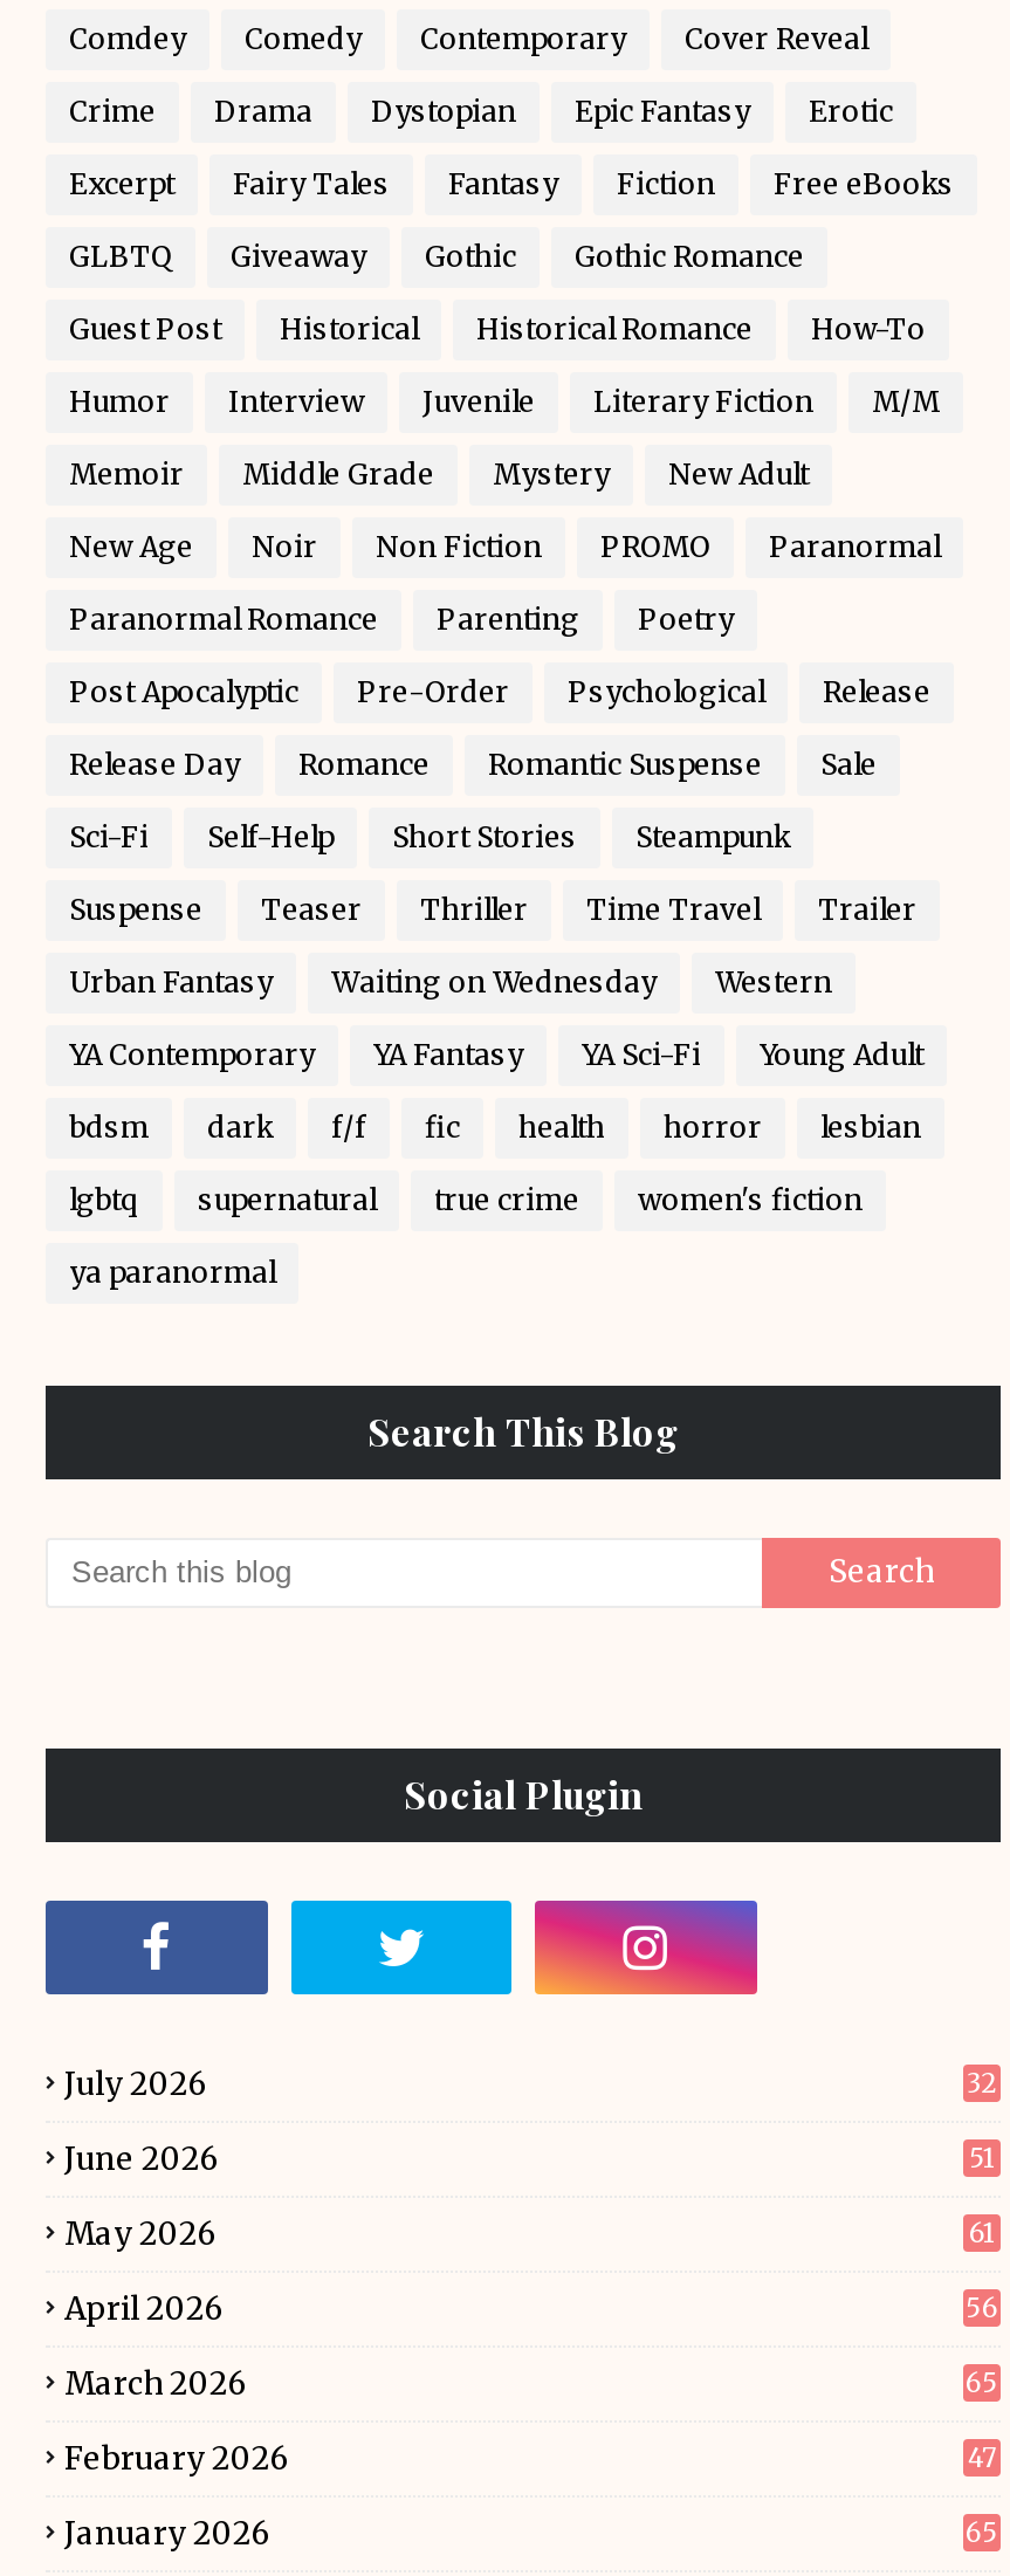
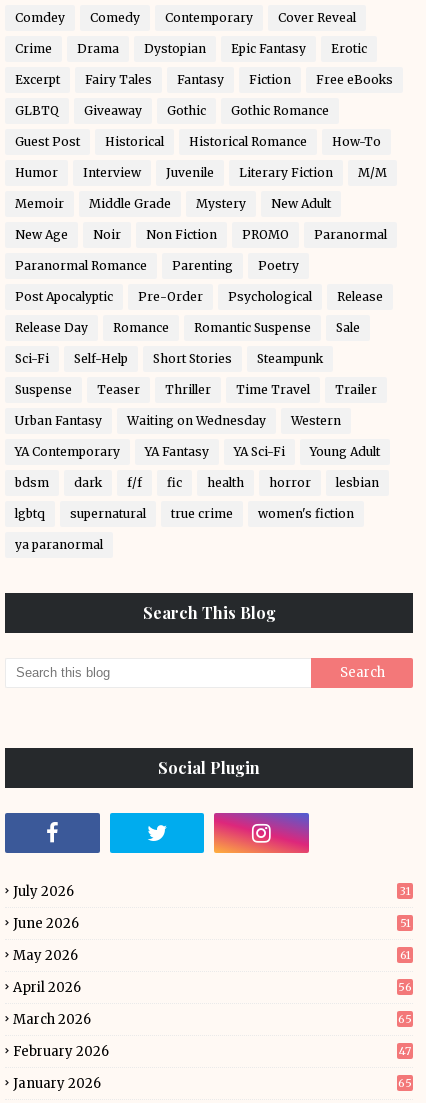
[967,2067,997,2100] 32 -> [399,884,410,898] 31

